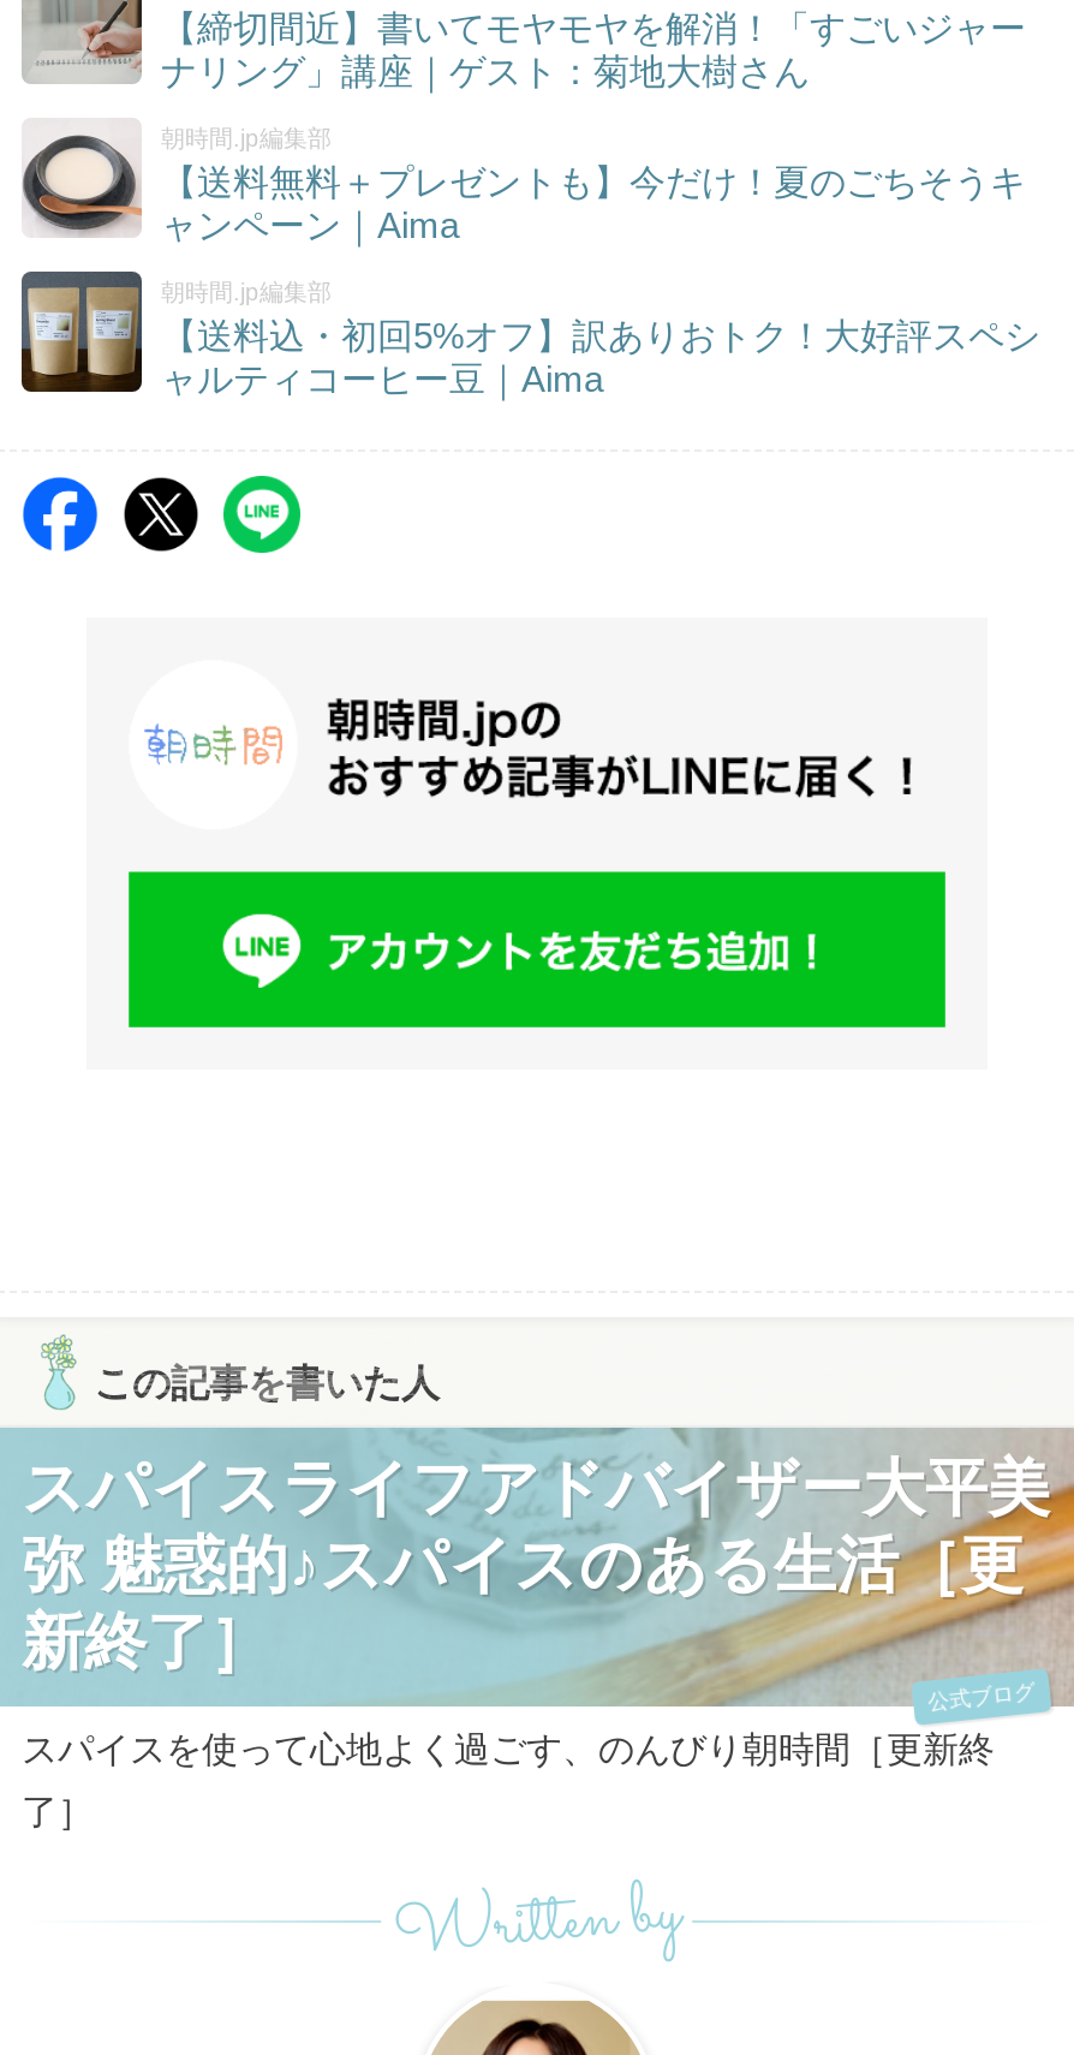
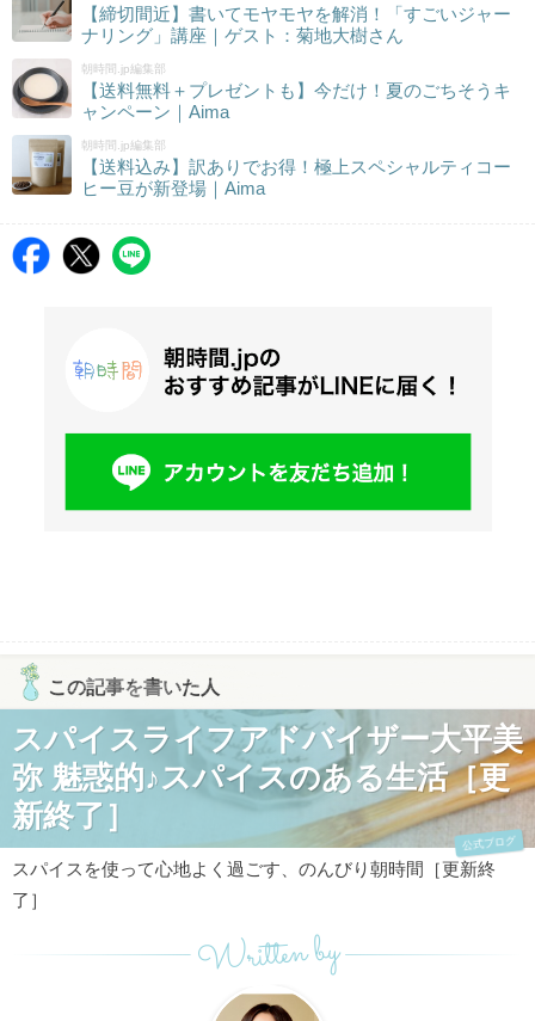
[19,269,1040,399] [image] | 【送料込・初回5%オフ】訳ありおトク！大好評スペシ | ャルティコーヒー豆｜Aima -> [11,135,511,198] [image] | 【送料込み】訳ありでお得！極上スペシャルティコー | ヒー豆が新登場｜Aima

